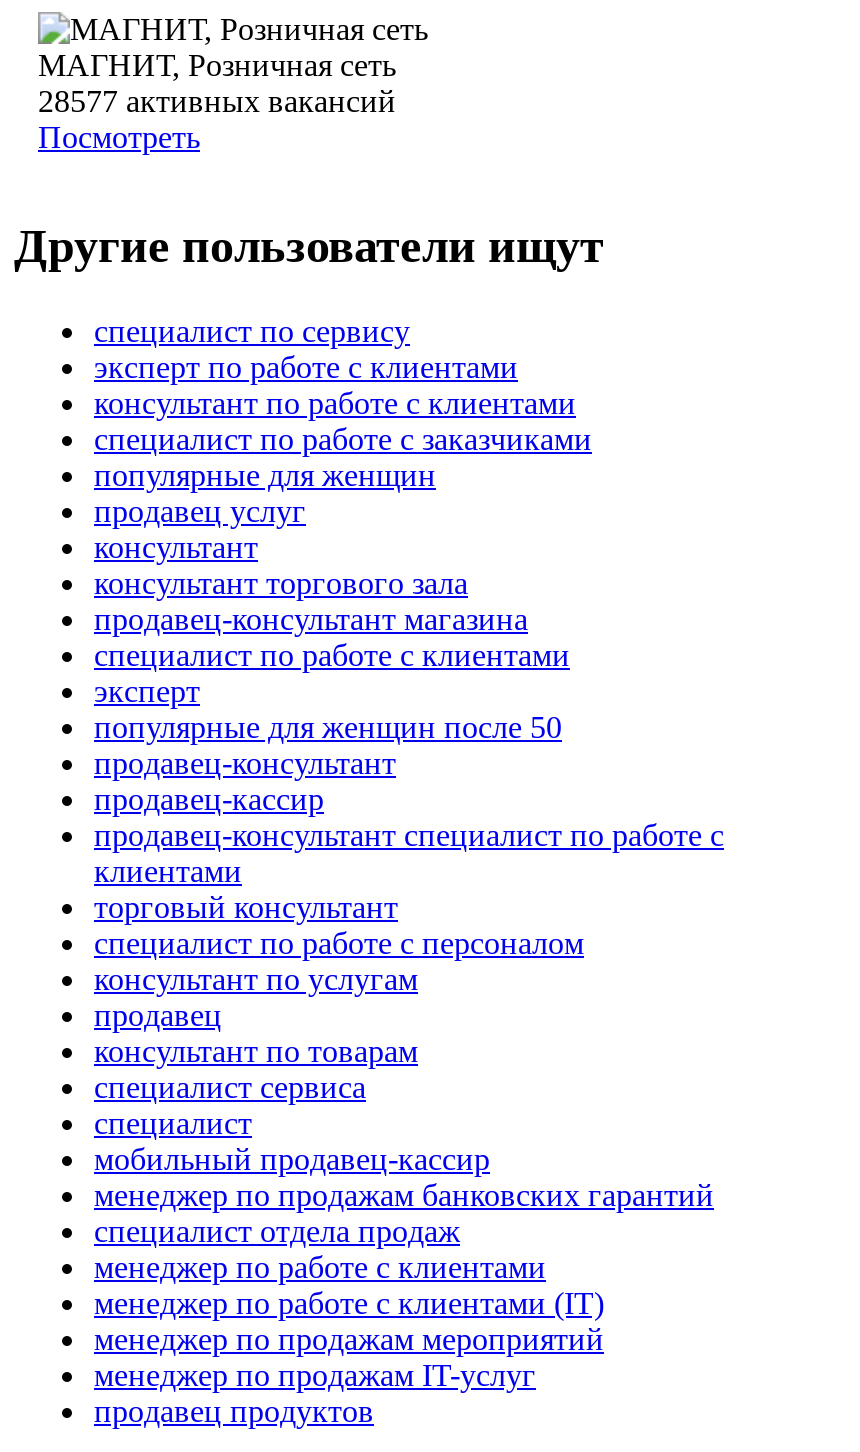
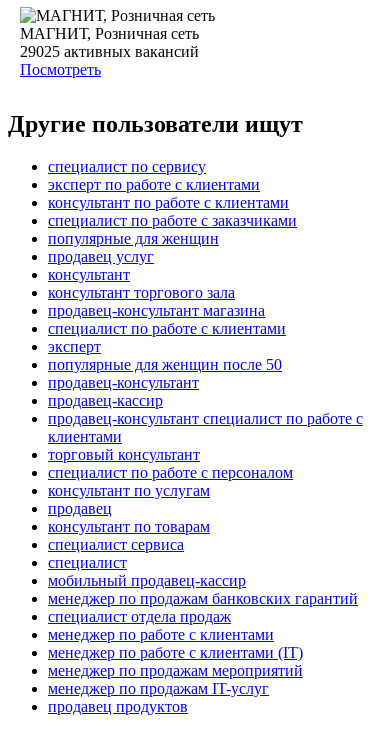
[38,85,396,119] 28577 активных вакансий -> [20,43,199,60] 29025 активных вакансий

